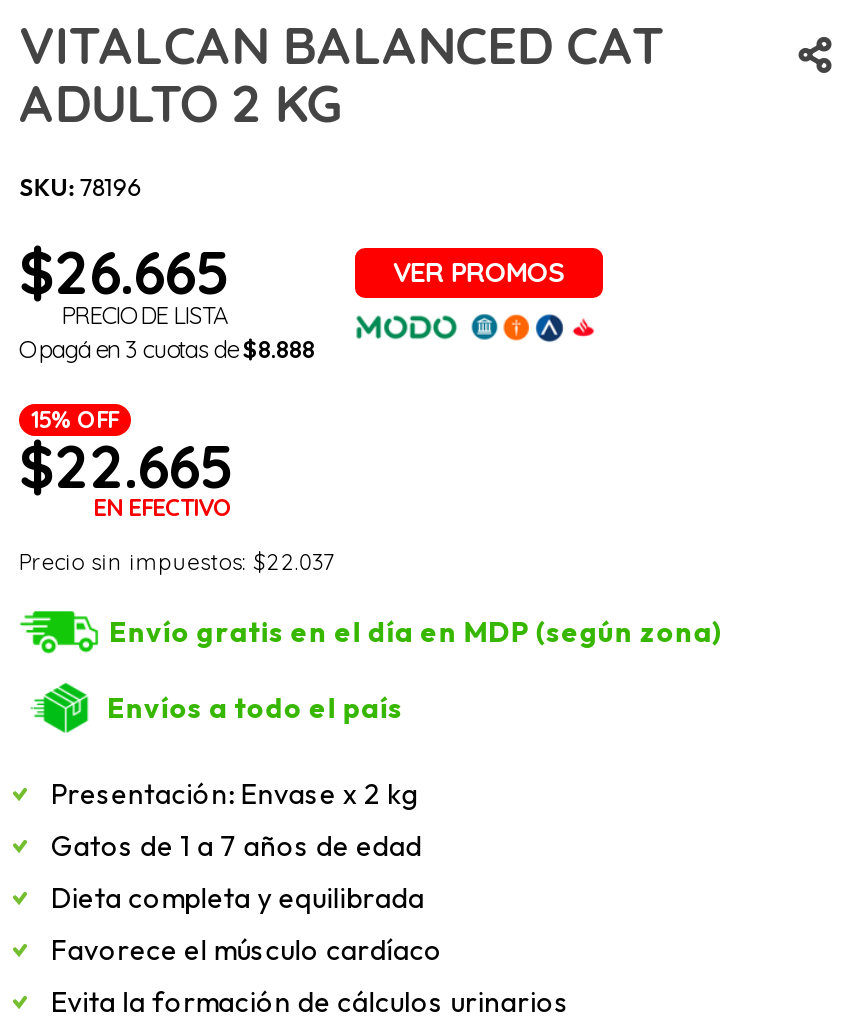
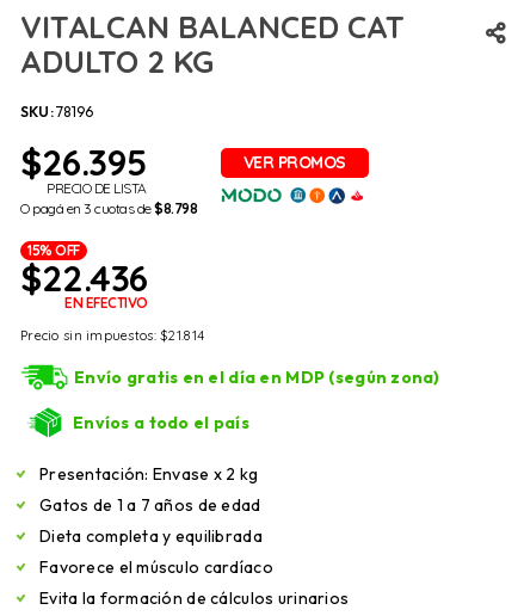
[19,234,228,310] $26.665 -> [20,140,146,185] $26.395
[19,334,315,364] O pagá en 3 cuotas de$8.888 -> [20,199,197,217] O pagá en 3 cuotas de$8.798
[19,428,232,504] $22.665 -> [20,255,147,301] $22.436
[19,548,335,576] Precio sin impuestos: $22.037 -> [20,327,204,344] Precio sin impuestos: $21.814

